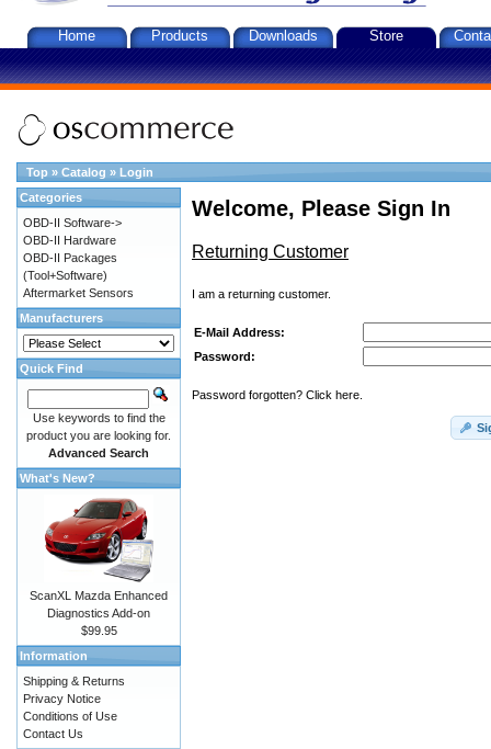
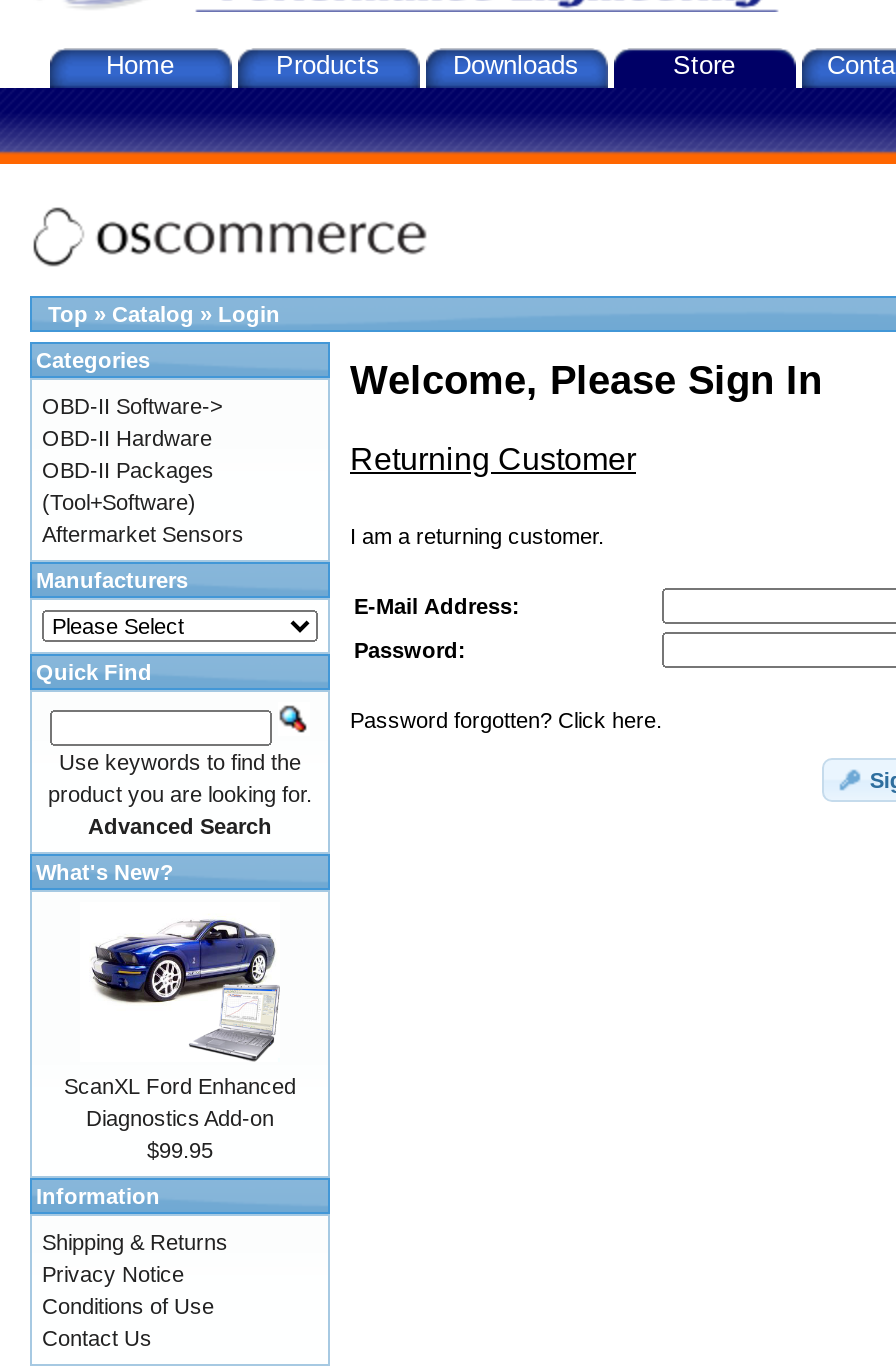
[30,498,168,602] [image] | ScanXL Mazda Enhanced -> [64,910,296,1098] [image] | ScanXL Ford Enhanced

